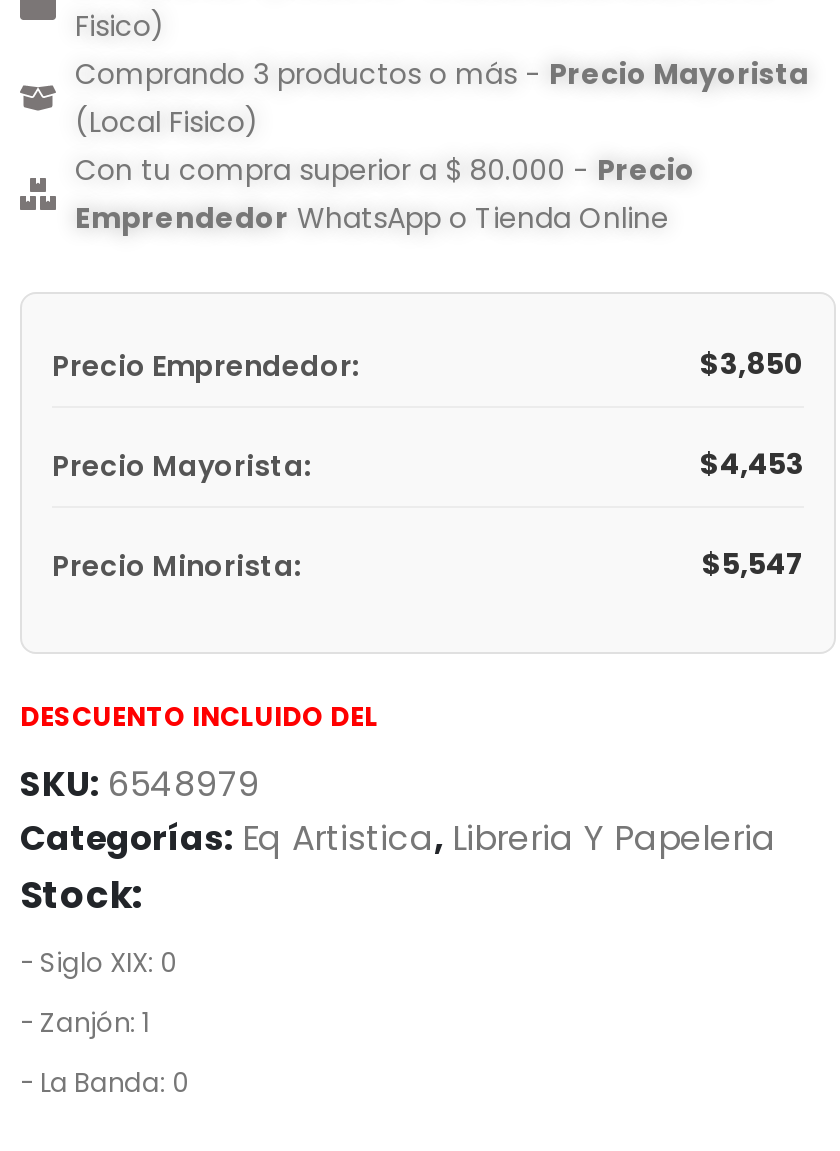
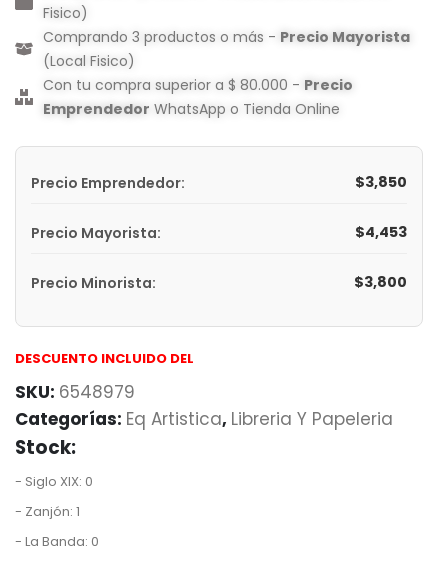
[702,544,804,584] $5,547 -> [354,272,407,292] $3,800

